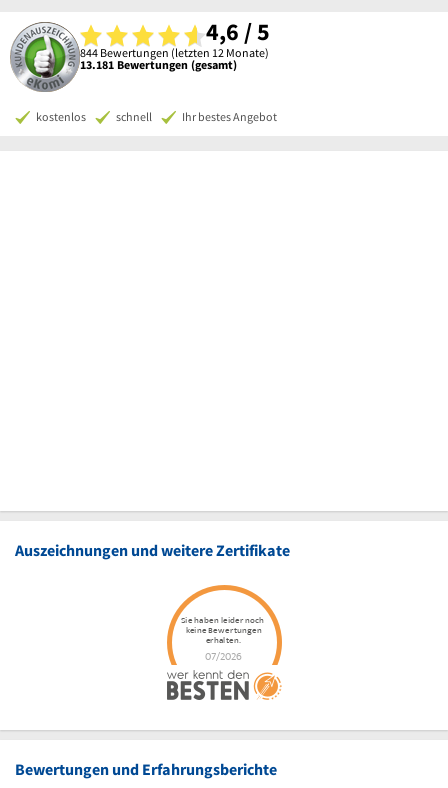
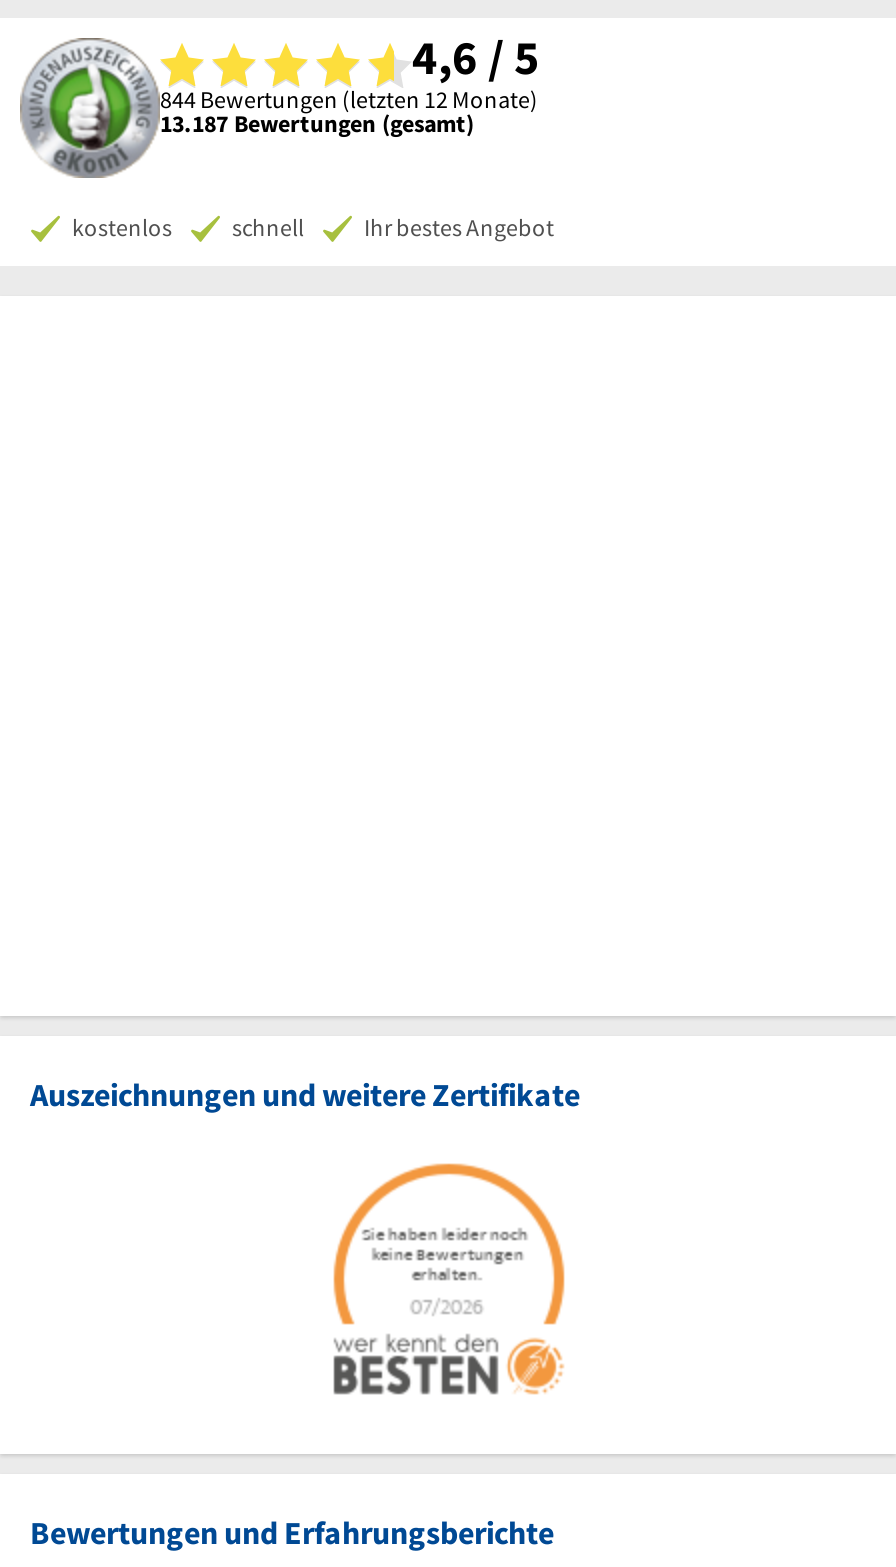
[80,56,237,71] 13.181 Bewertungen (gesamt) -> [160,107,474,137] 13.187 Bewertungen (gesamt)

